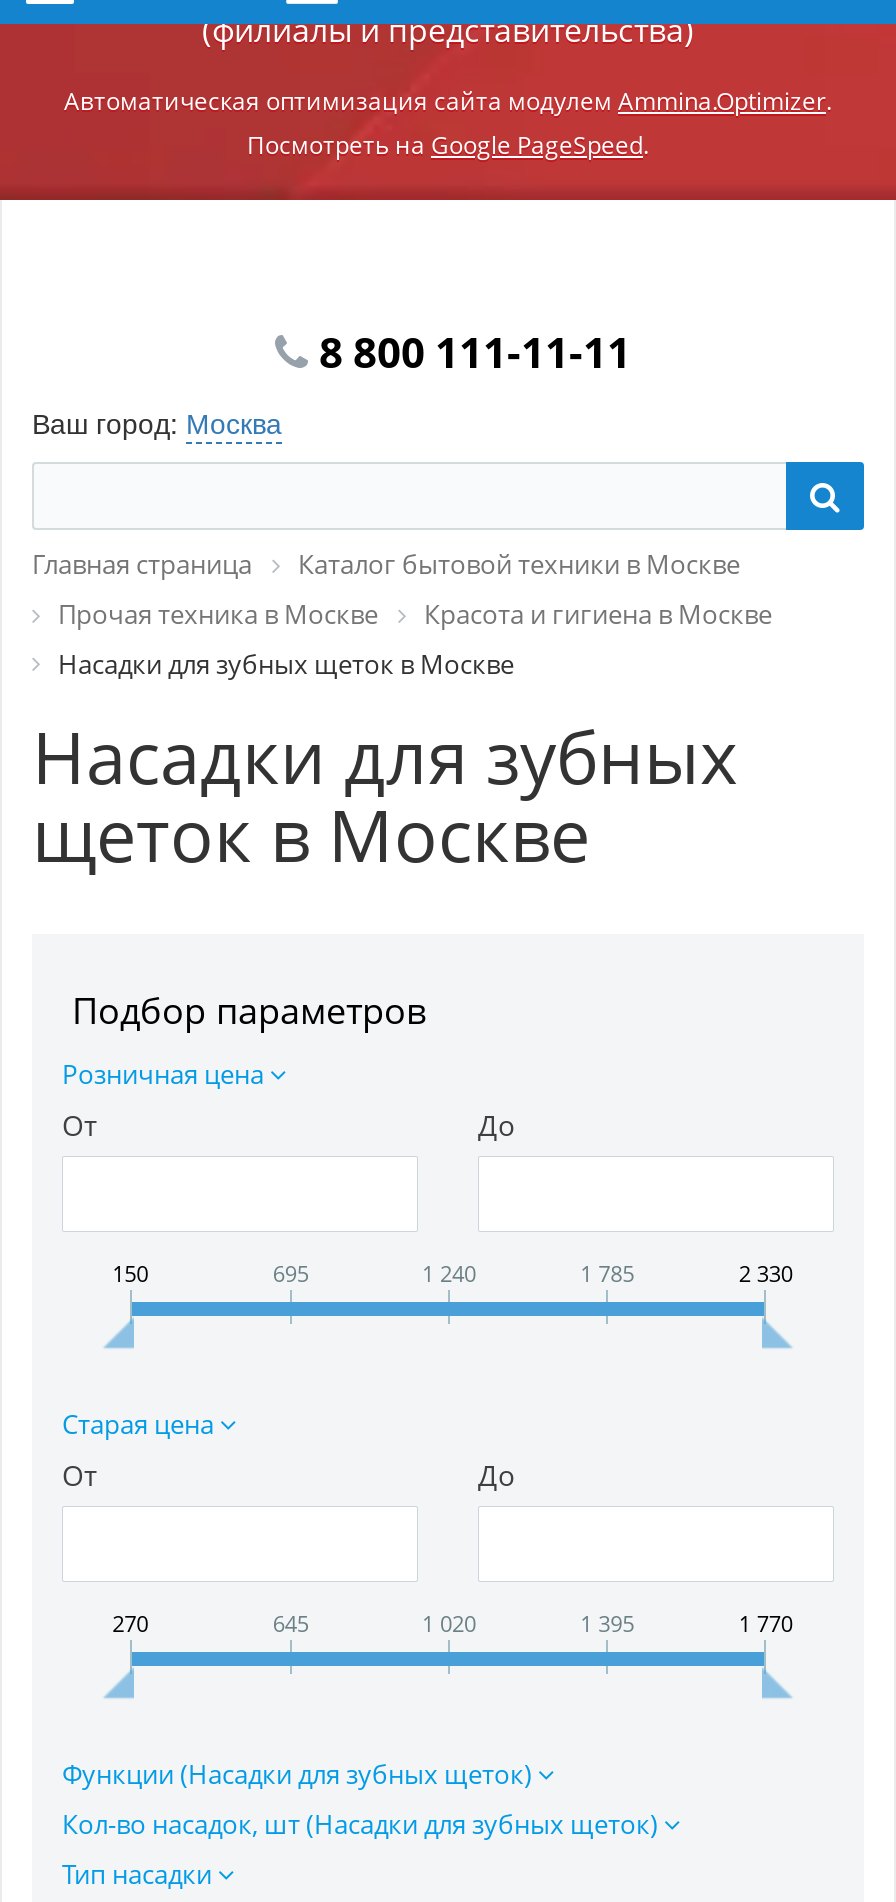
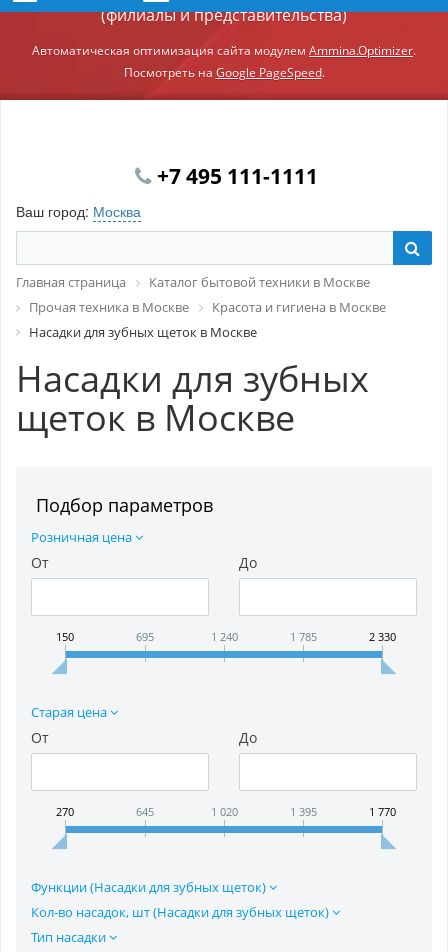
[319,324,631,380] 8 800 111-11-11 -> [157,162,318,190] +7 495 111-1111

